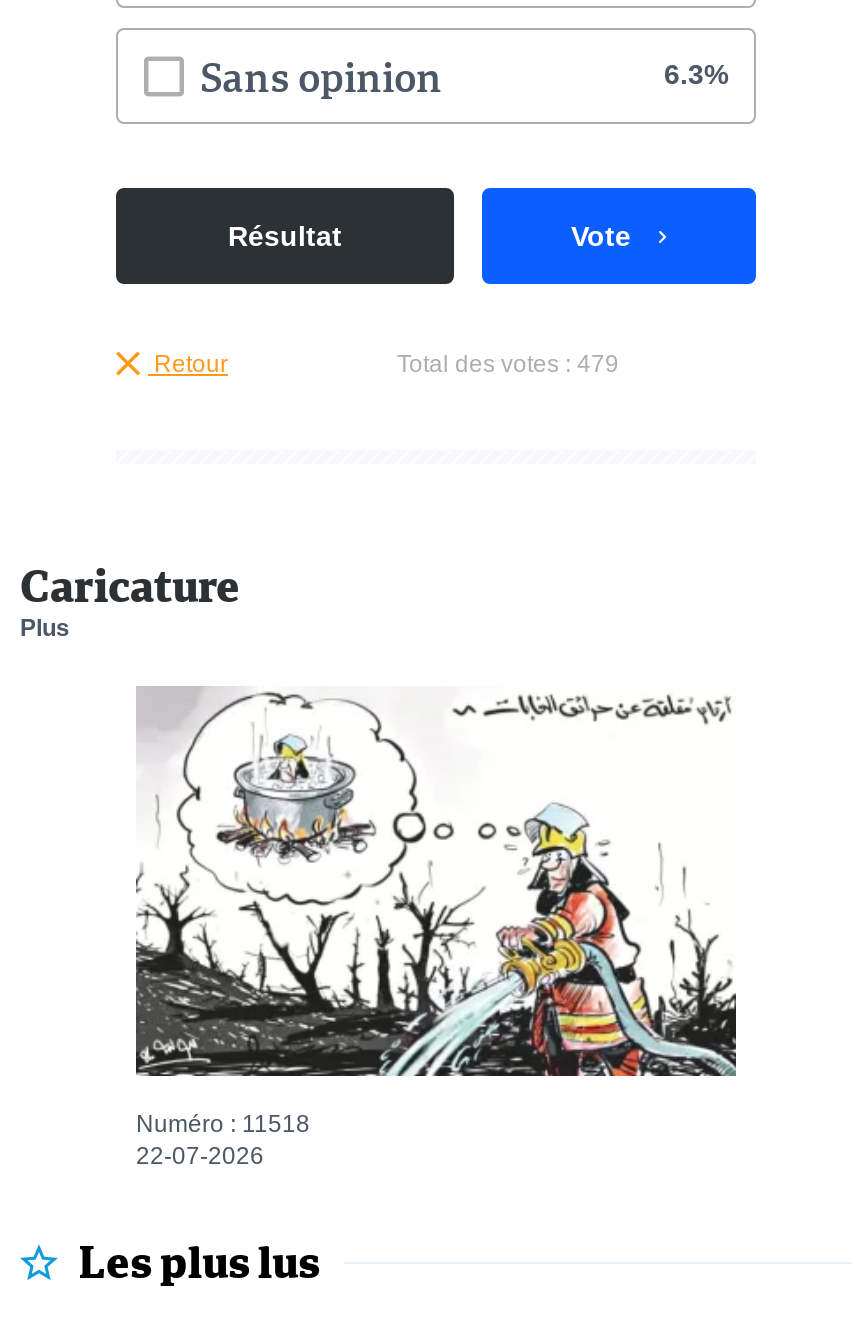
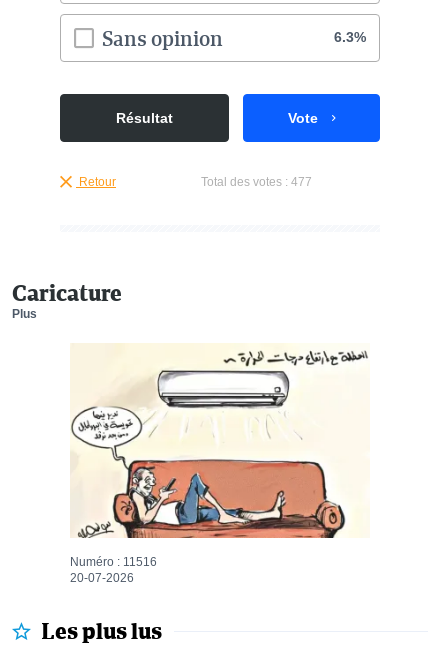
[397,349,619,377] Total des votes : 479 -> [200,175,311,189] Total des votes : 477
[134,686,738,1137] [image] | Numéro : 11518 -> [70,344,370,568] [image] | Numéro : 11516
[136,1141,264,1169] 22-07-2026 -> [70,570,134,584] 20-07-2026

